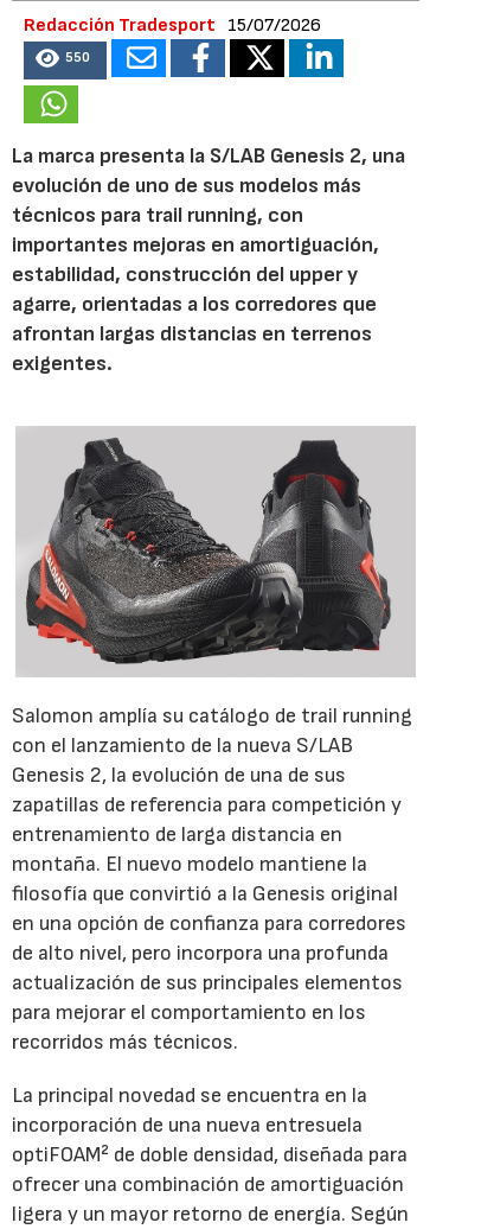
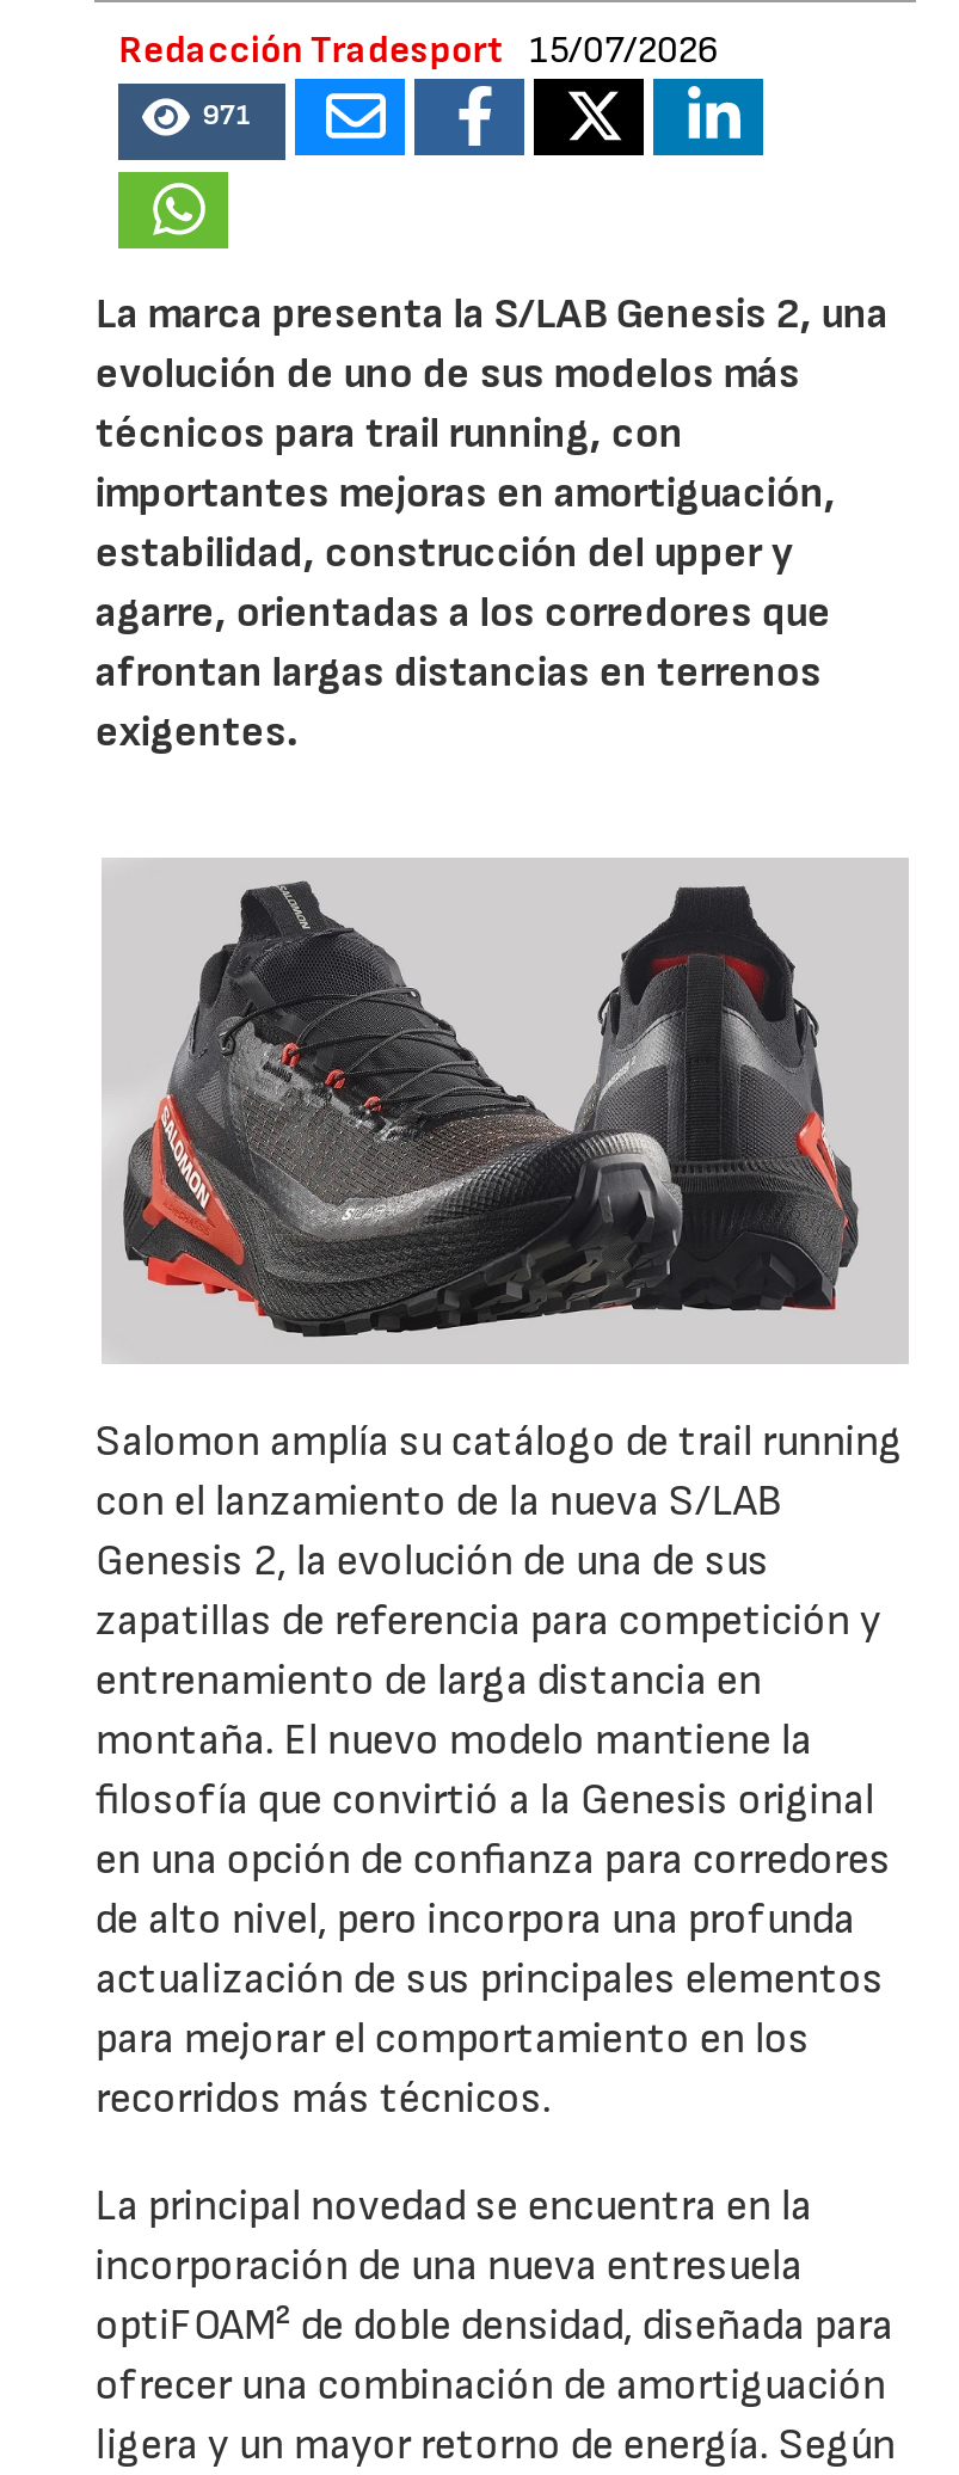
[66,49,91,67] 550 -> [203,98,253,134] 971

